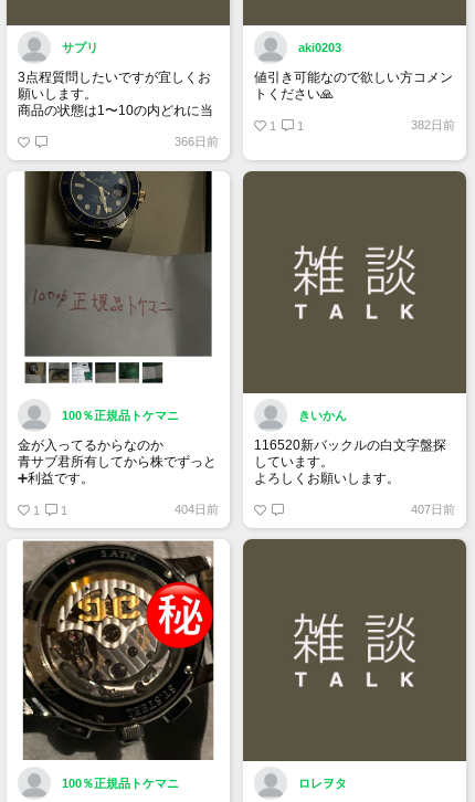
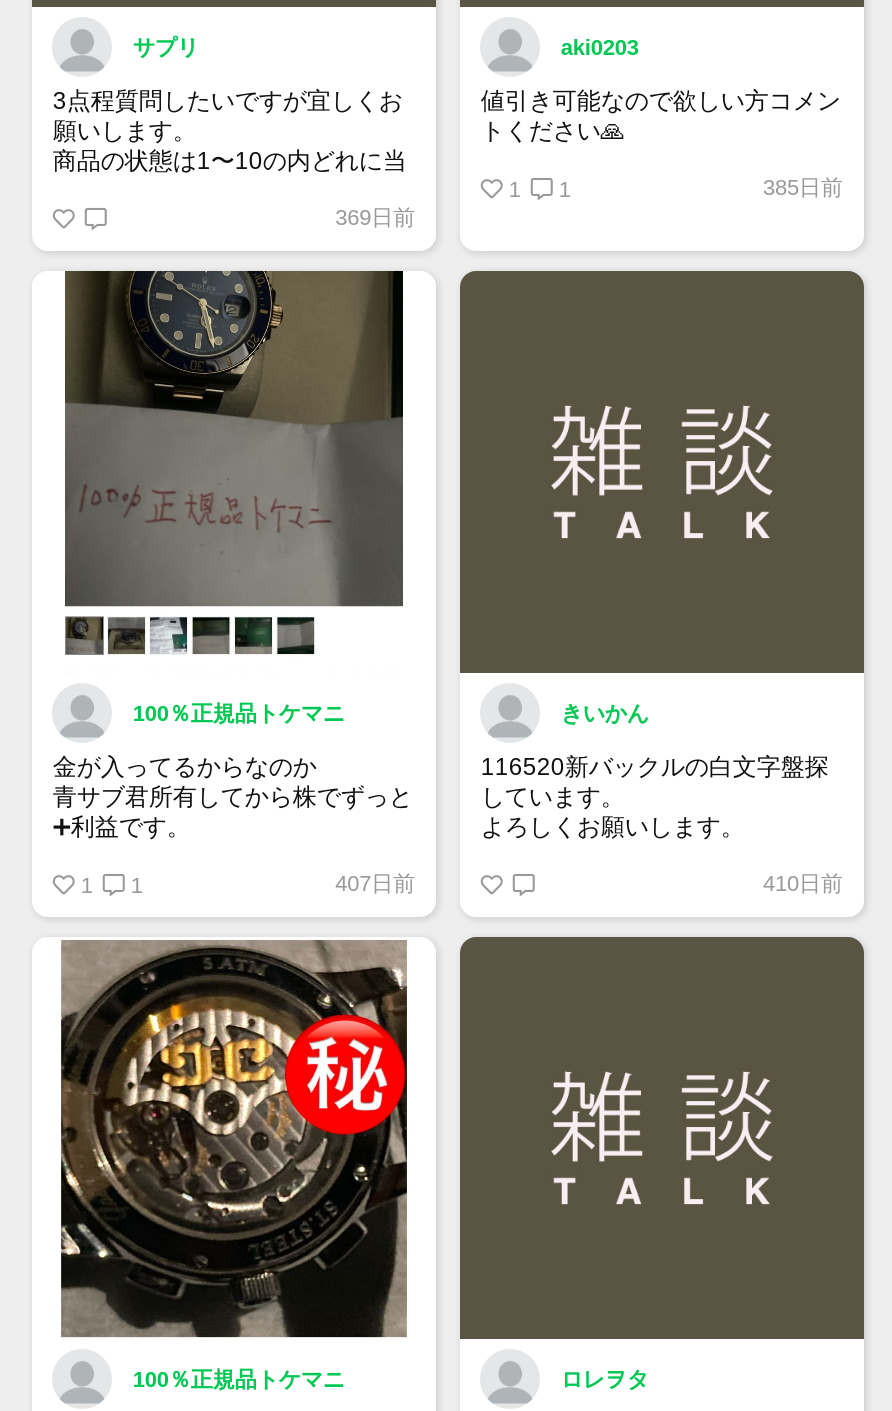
[410,118,455,132] 382日前 -> [763,175,843,199] 385日前
[174,135,218,148] 366日前 -> [335,205,415,229] 369日前
[174,503,218,516] 404日前 -> [335,871,415,895] 407日前
[410,503,455,516] 407日前 -> [763,871,843,895] 410日前

